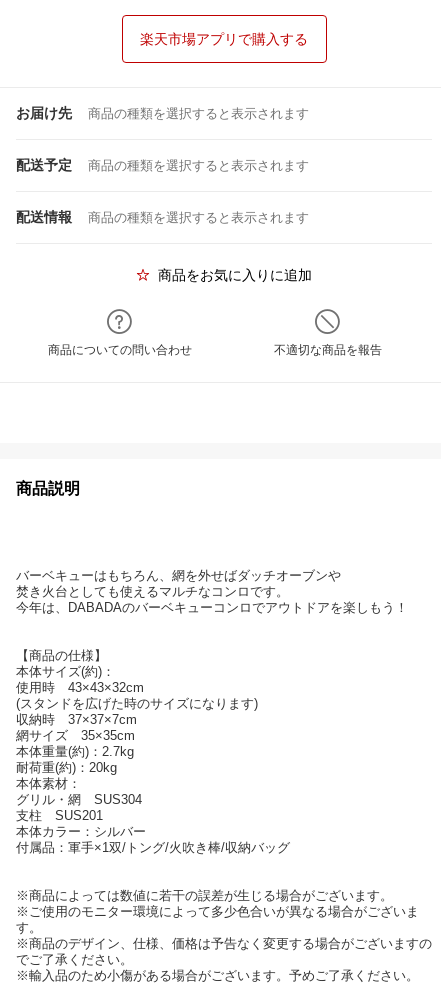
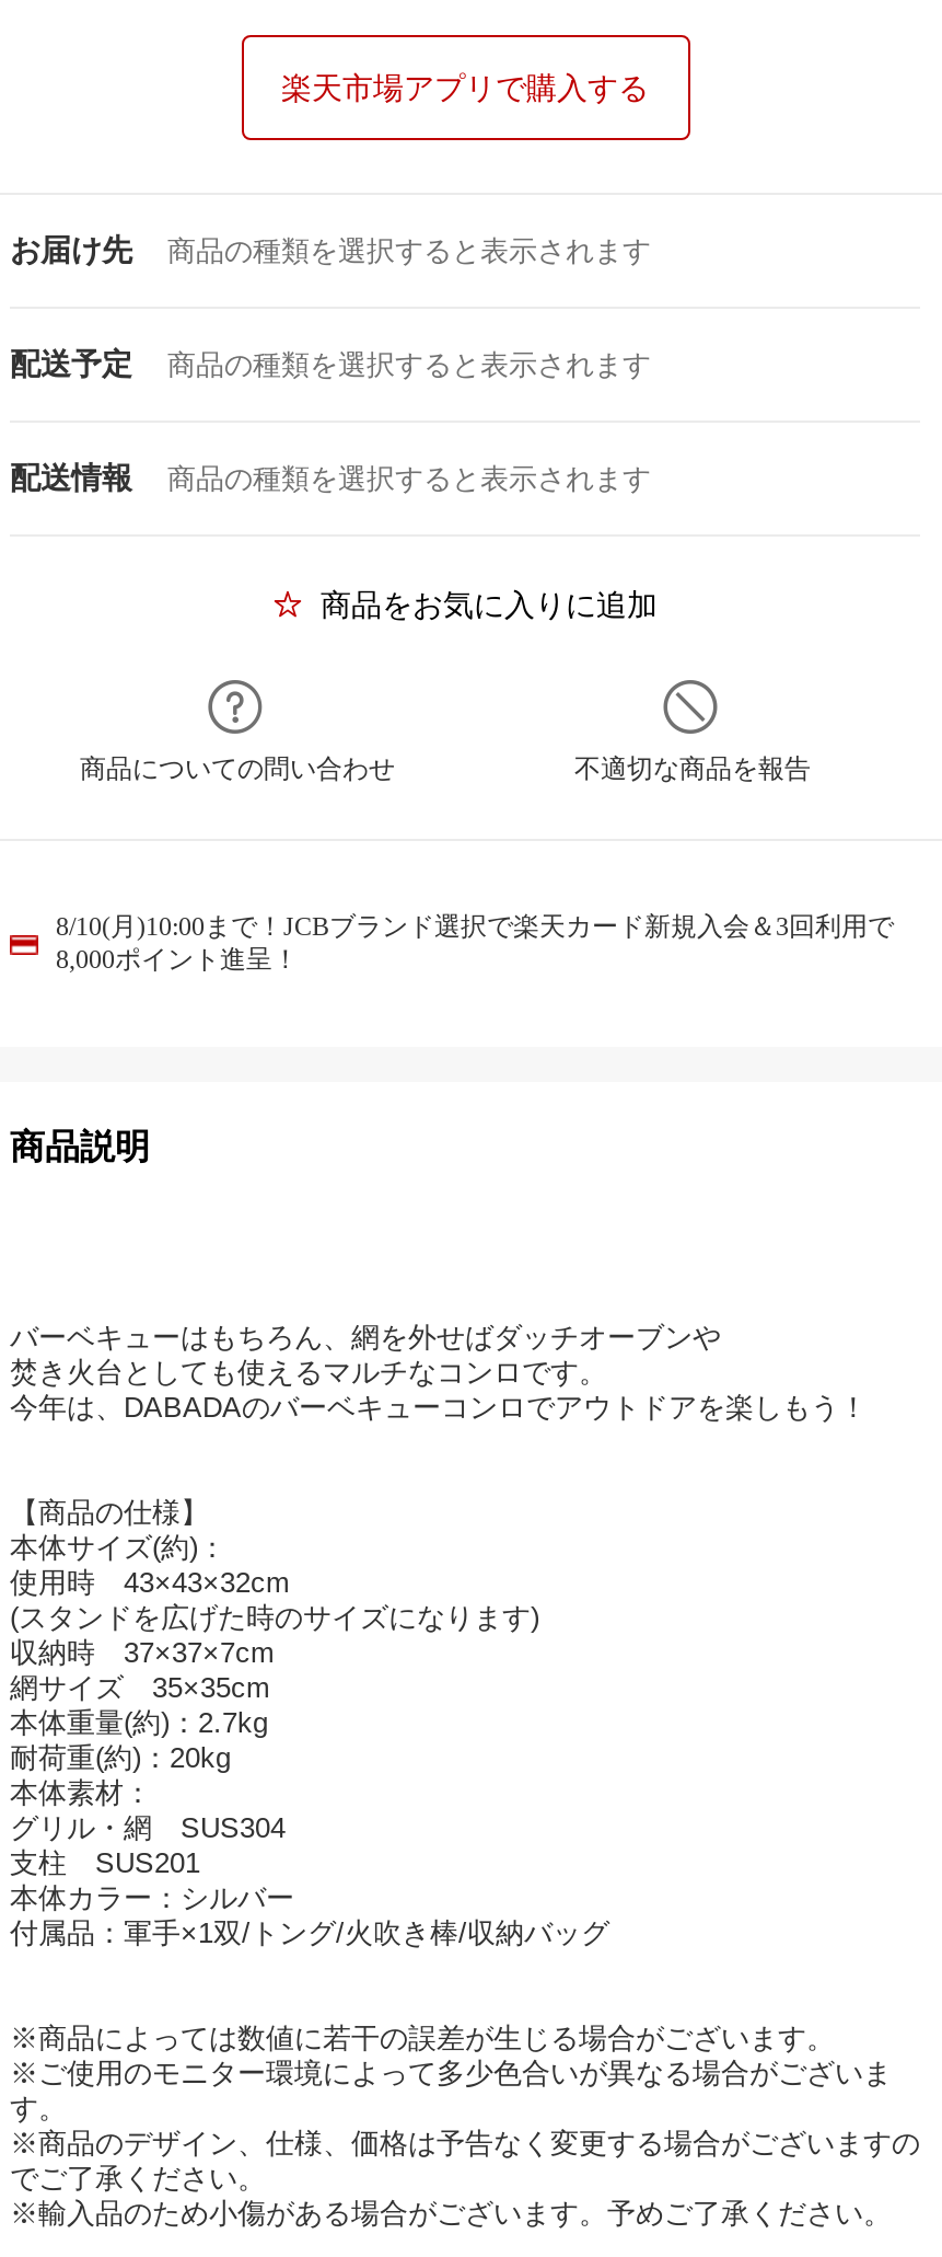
none -> [56,911,894,975] 8/10(月)10:00まで！JCBブランド選択で楽天カード新規入会＆3回利用で | 8,000ポイント進呈！

